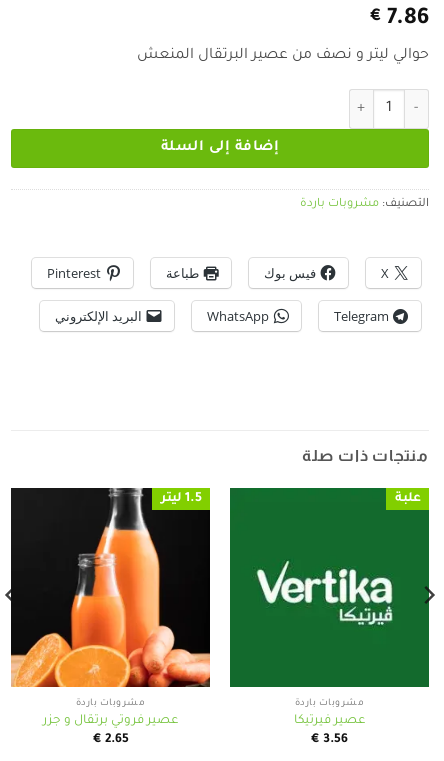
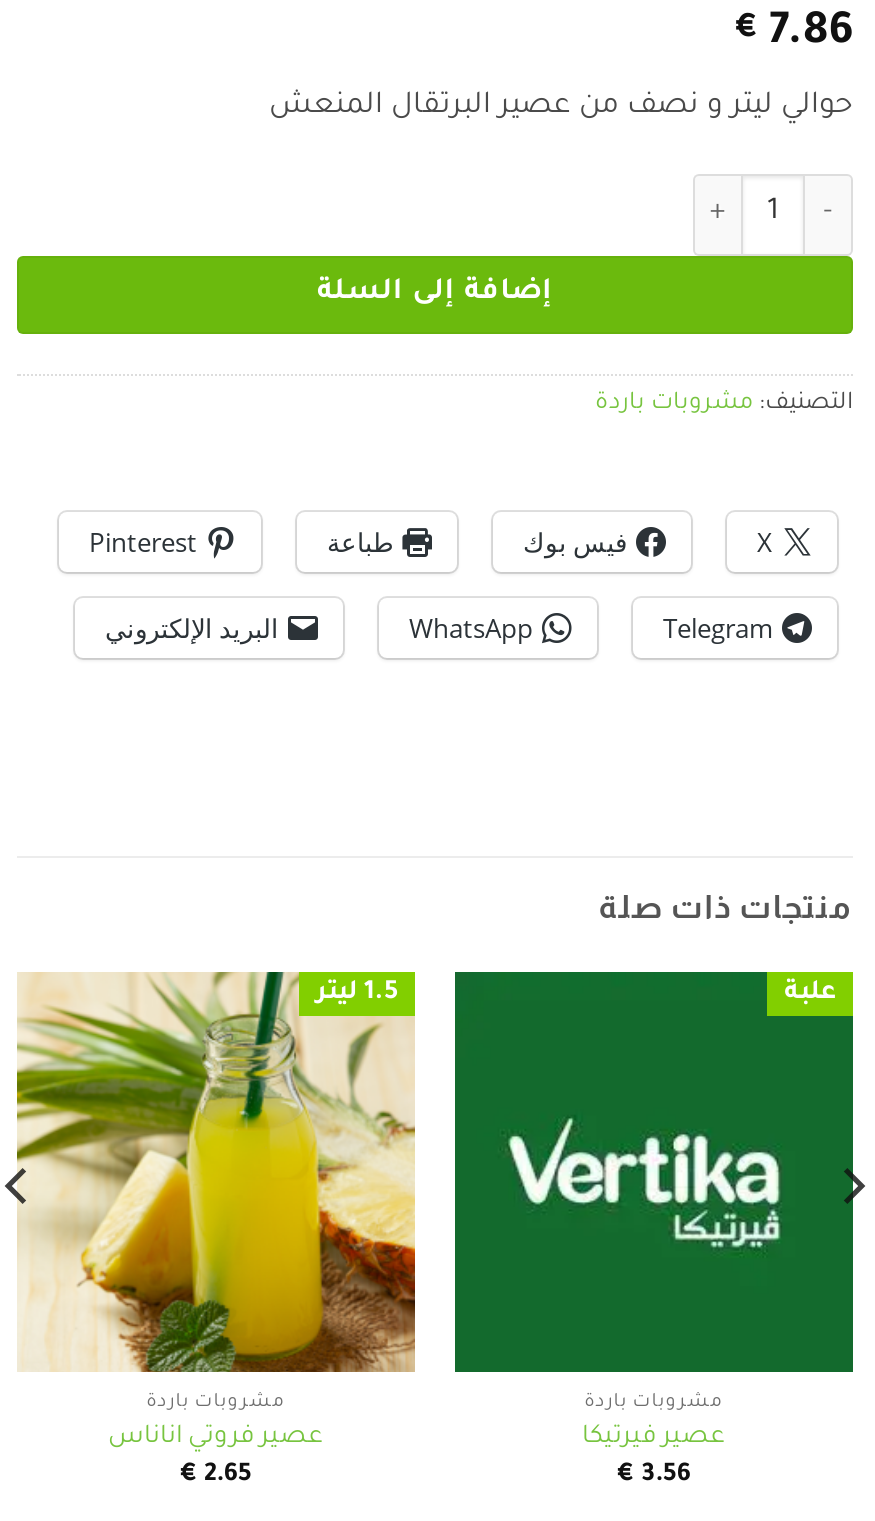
[10,487,211,728] [image] | عصير فروتي برتقال و جزر -> [15,970,417,1453] [image] | عصير فروتي اناناس

